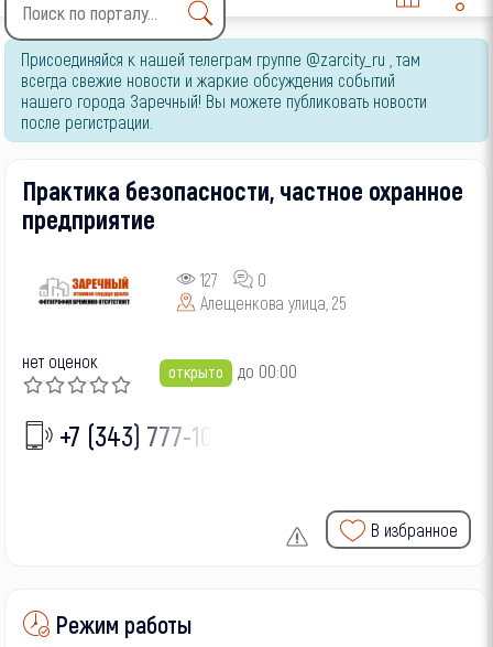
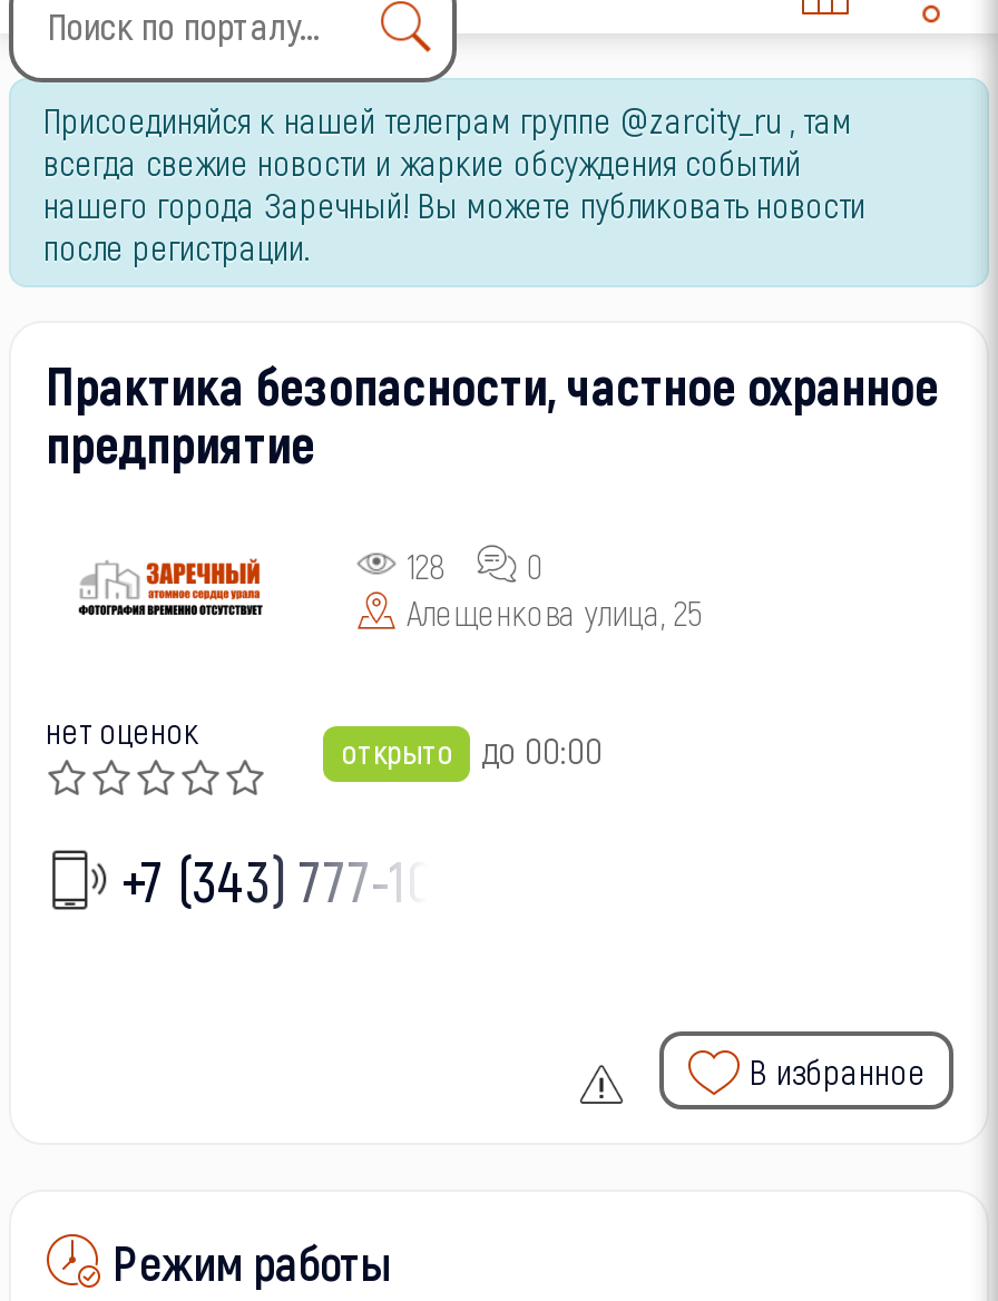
[201,268,267,289] 127 0 -> [407,543,545,585] 128 0

